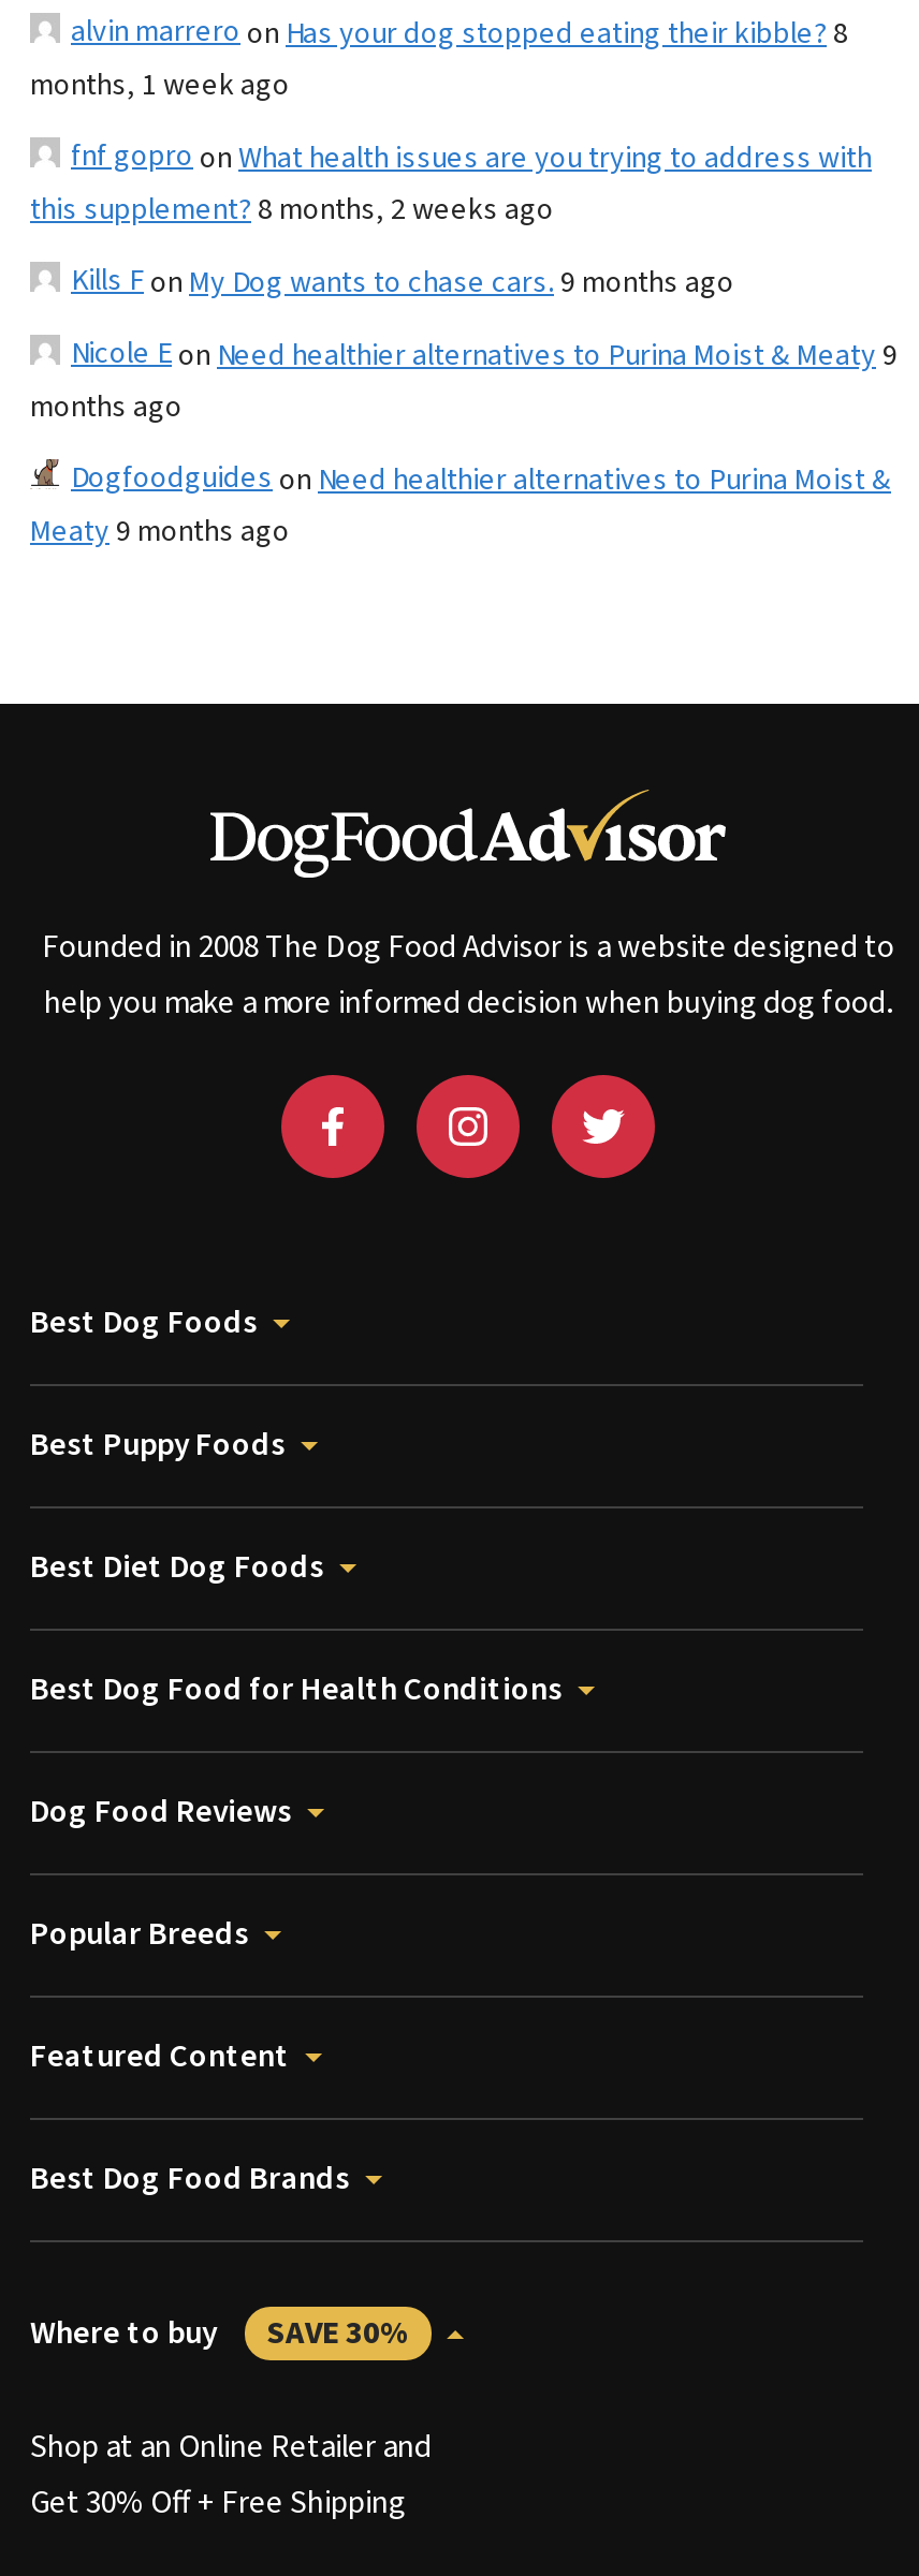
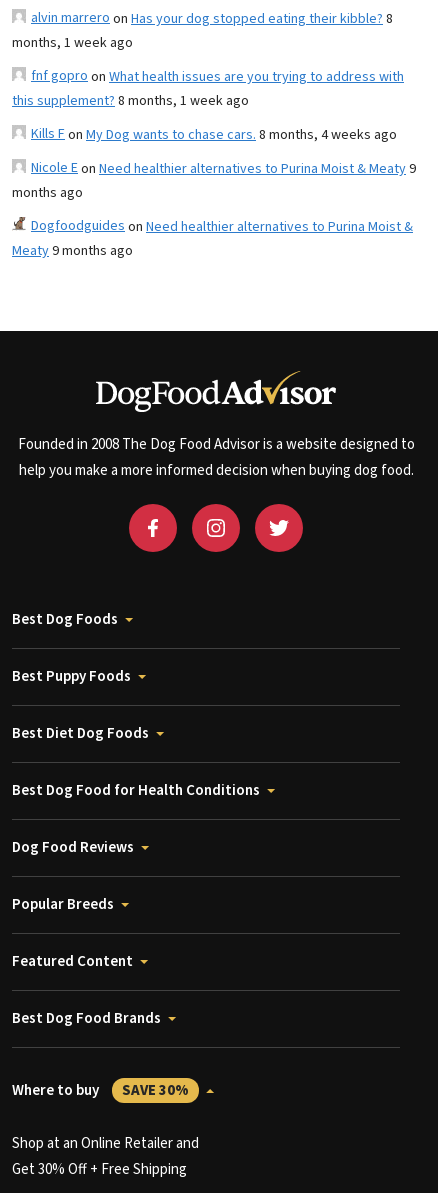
[30,188,554,231] this supplement? 8 months, 2 weeks ago -> [12,91,249,111] this supplement? 8 months, 1 week ago
[71,259,734,304] Kills Fon My Dog wants to chase cars. 9 months ago -> [31,124,397,145] Kills Fon My Dog wants to chase cars. 8 months, 4 weeks ago

